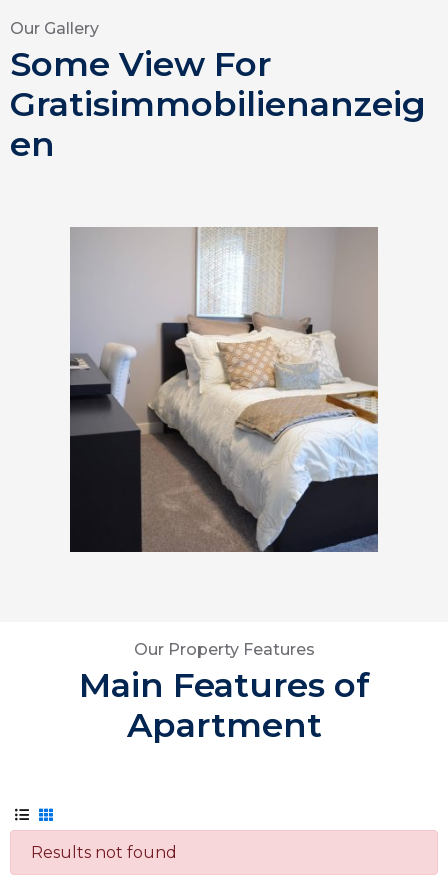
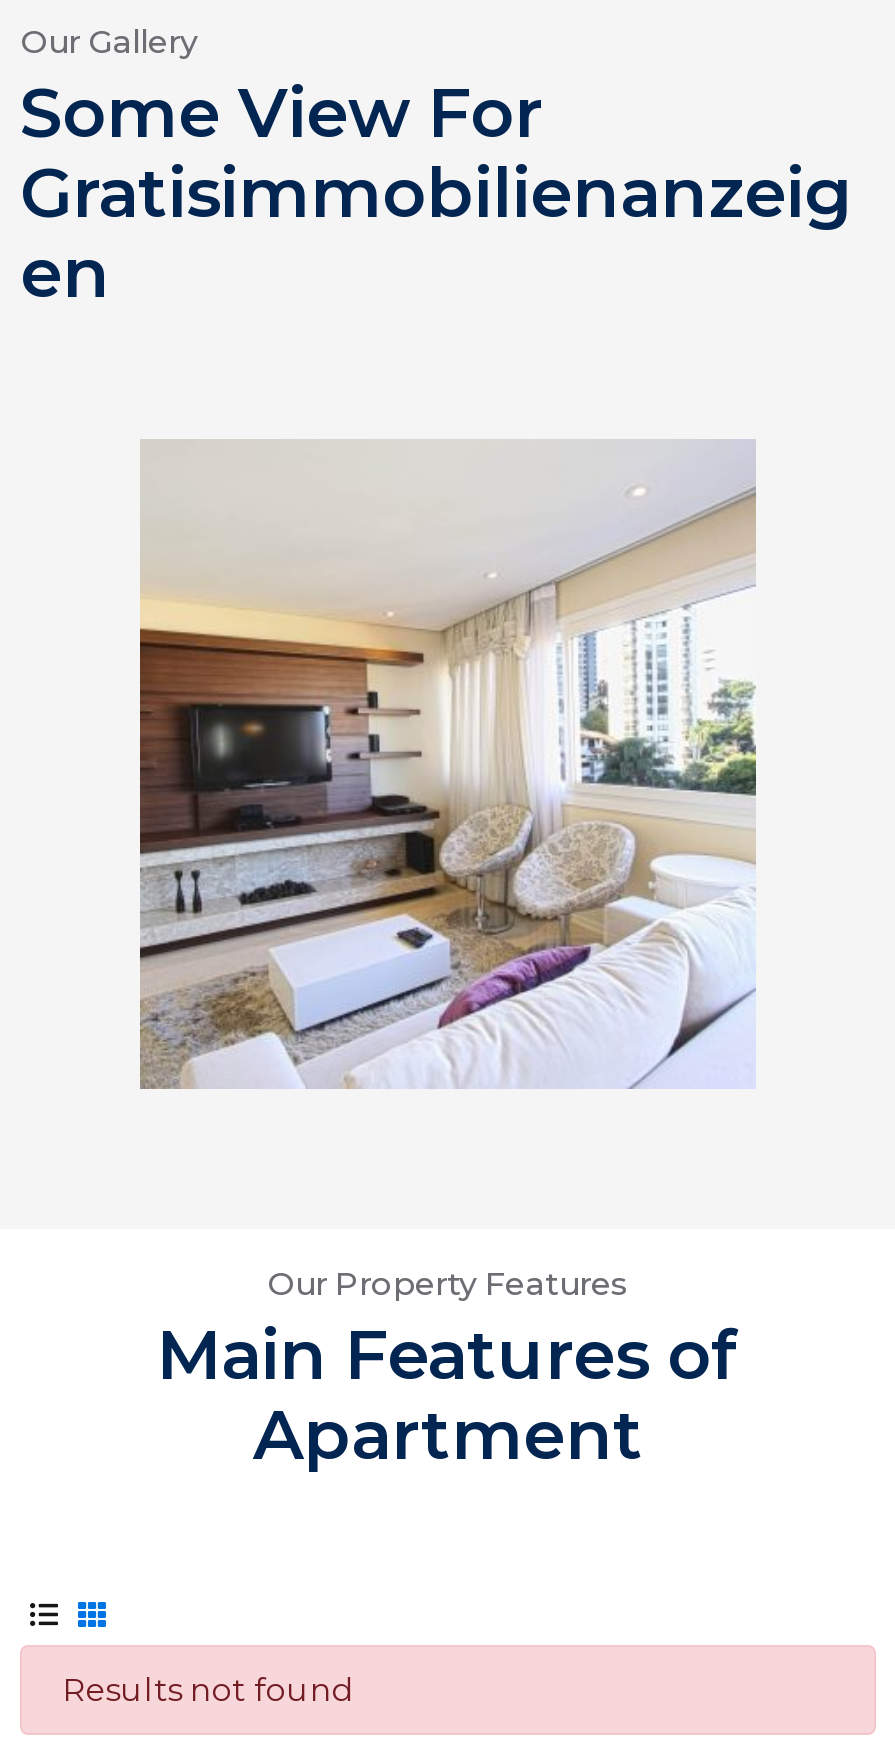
[69,227,379,553] [image] -> [138,441,756,1089] [image]

